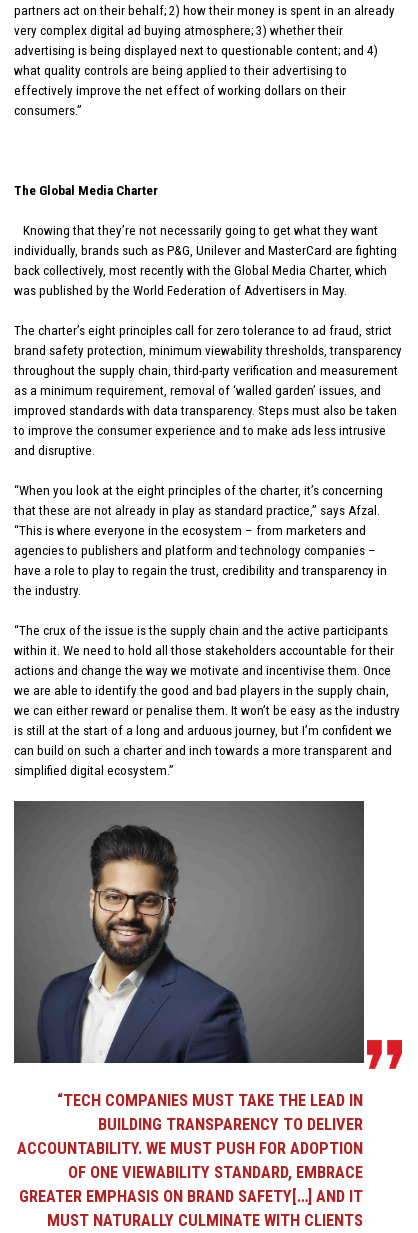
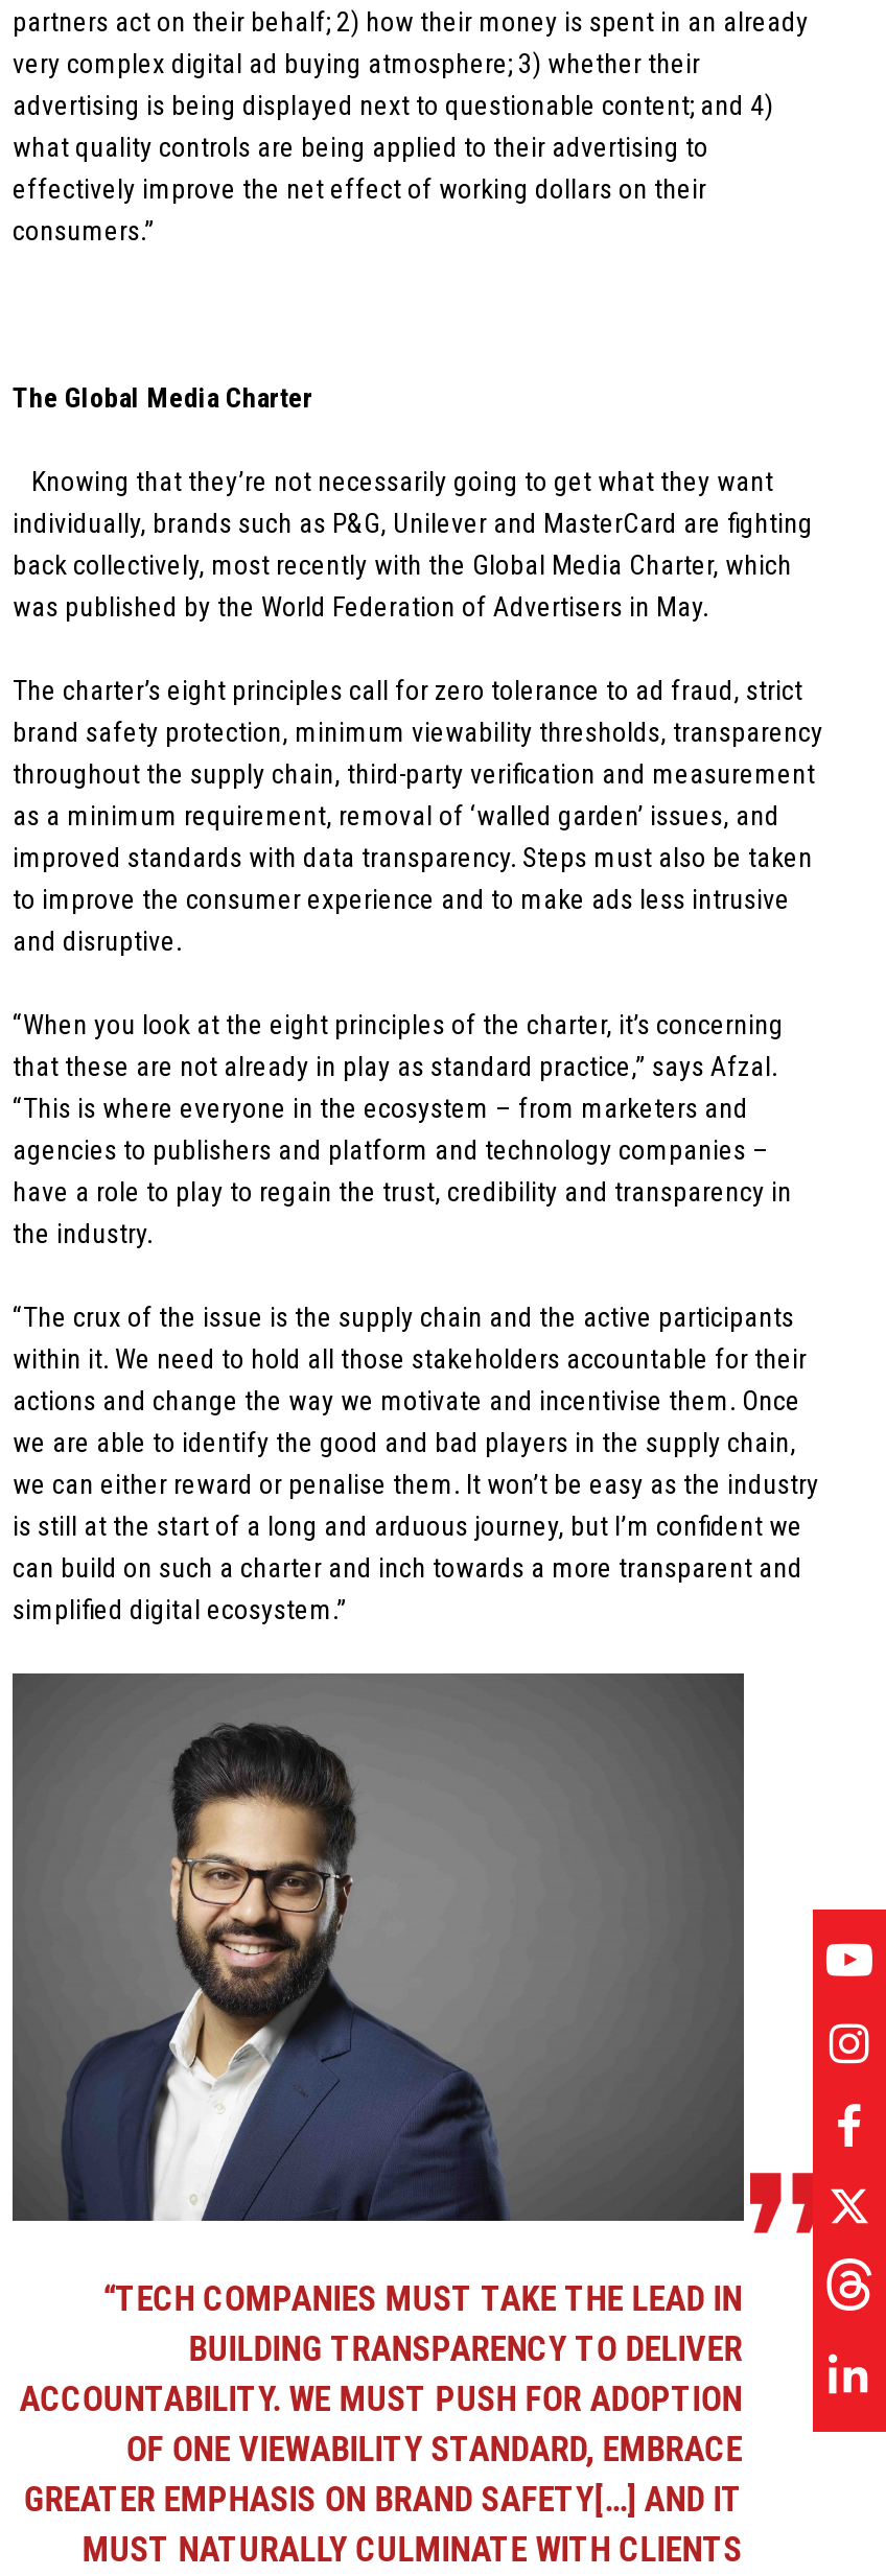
none -> [811,1907,880,2434] [image]

